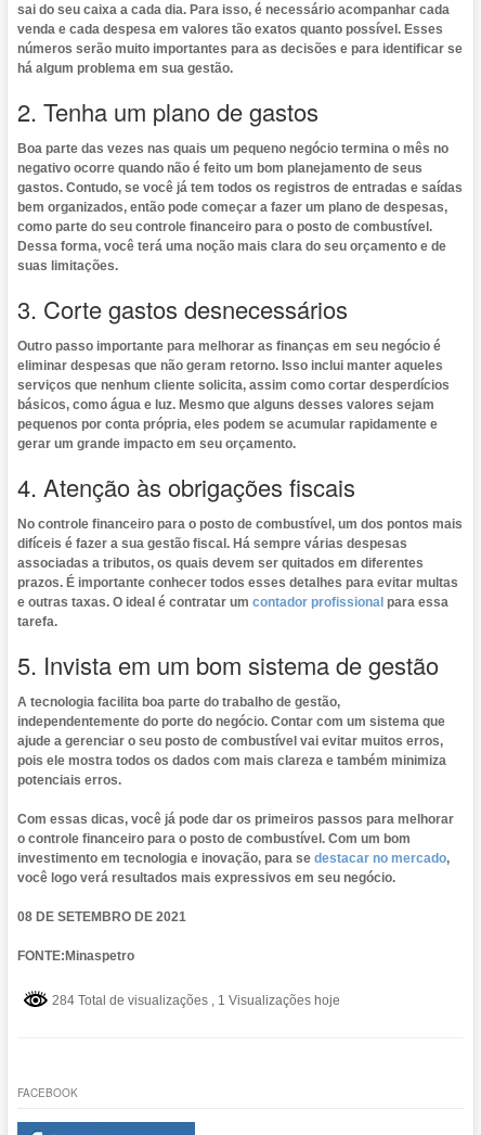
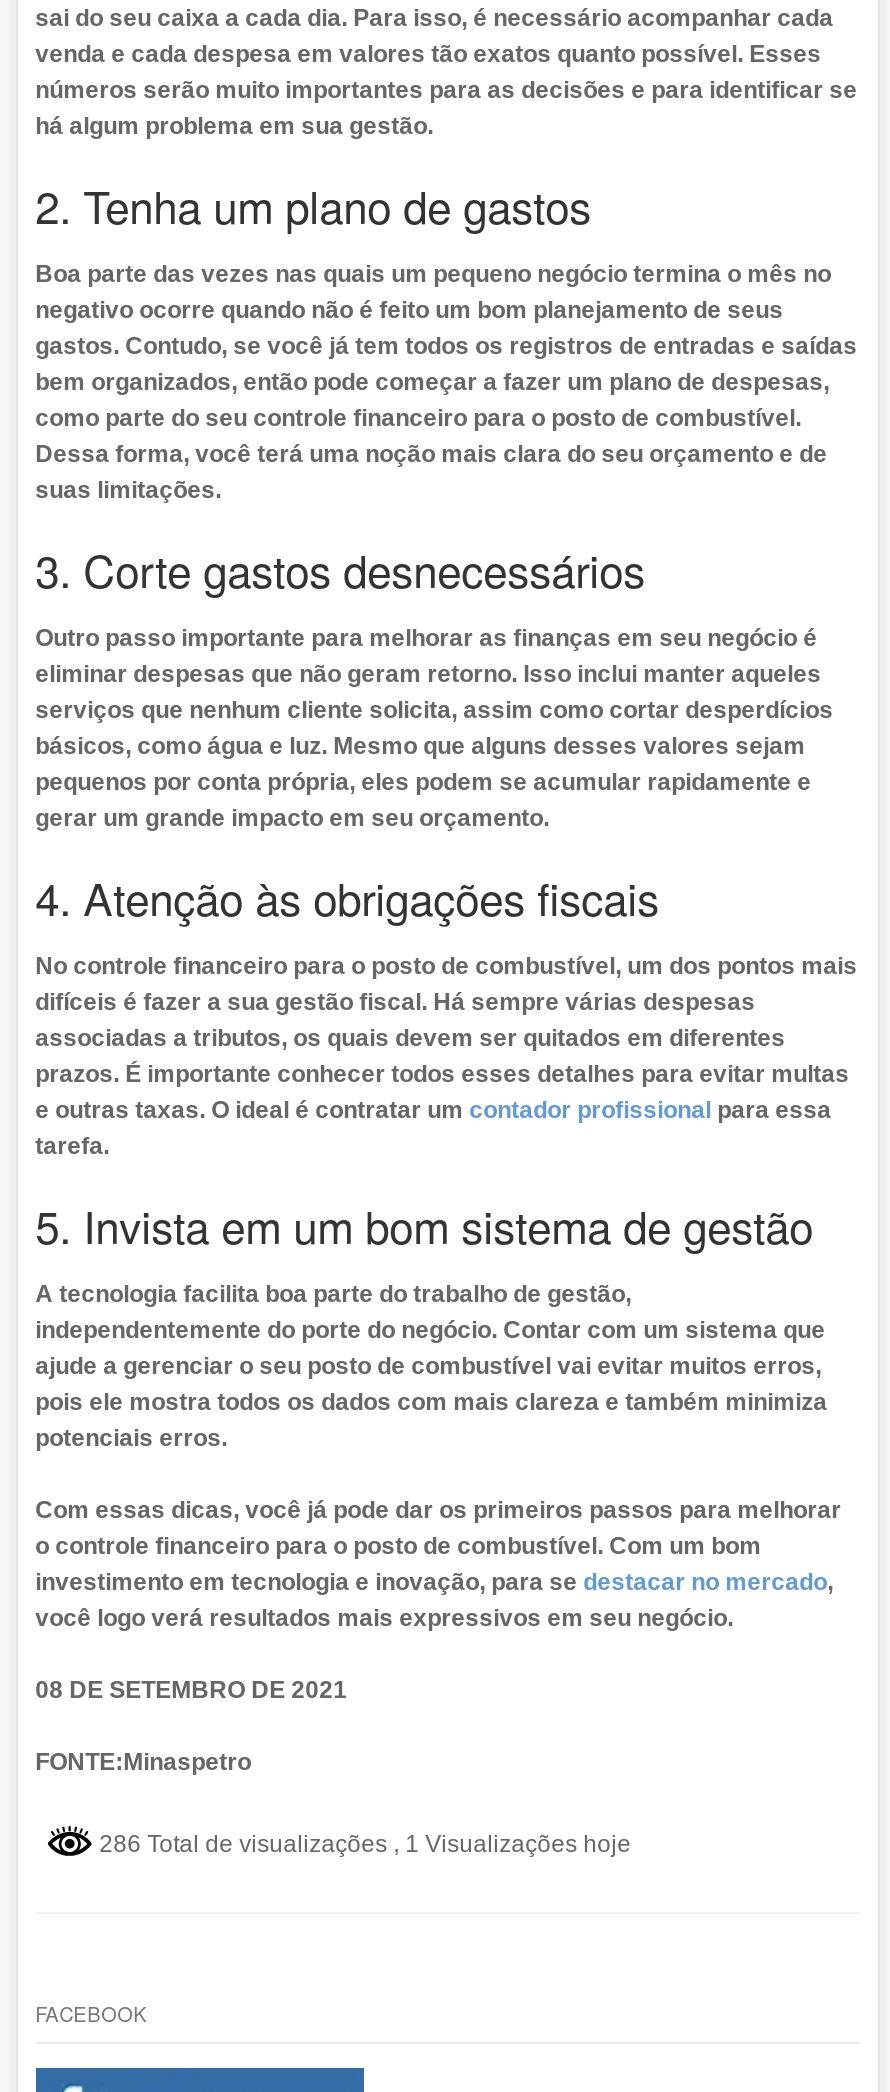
[48,994,340,1009] 284 Total de visualizações, 1 Visualizações hoje -> [93,1831,631,1859] 286 Total de visualizações, 1 Visualizações hoje

